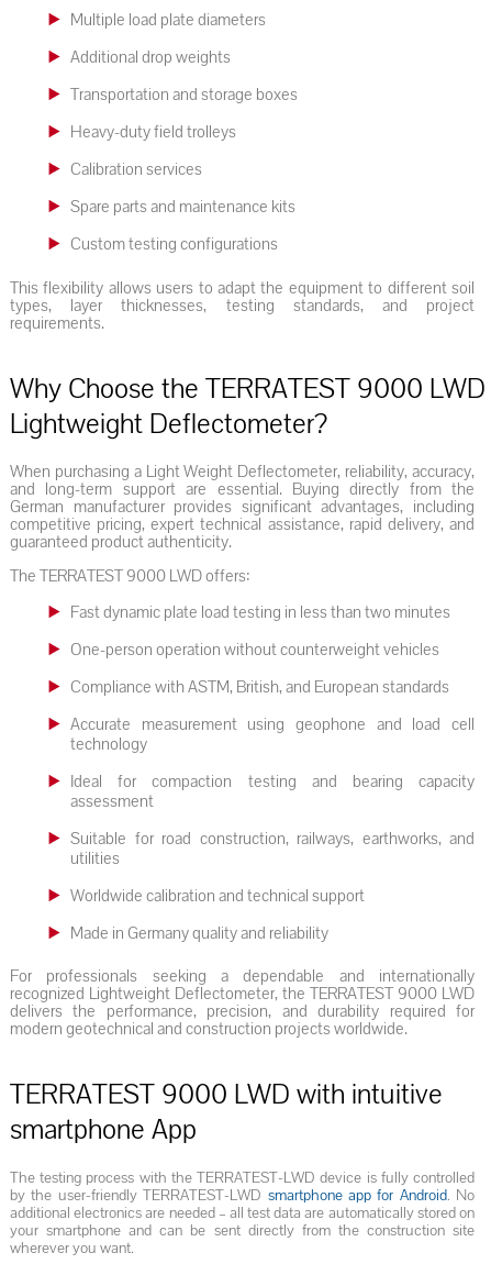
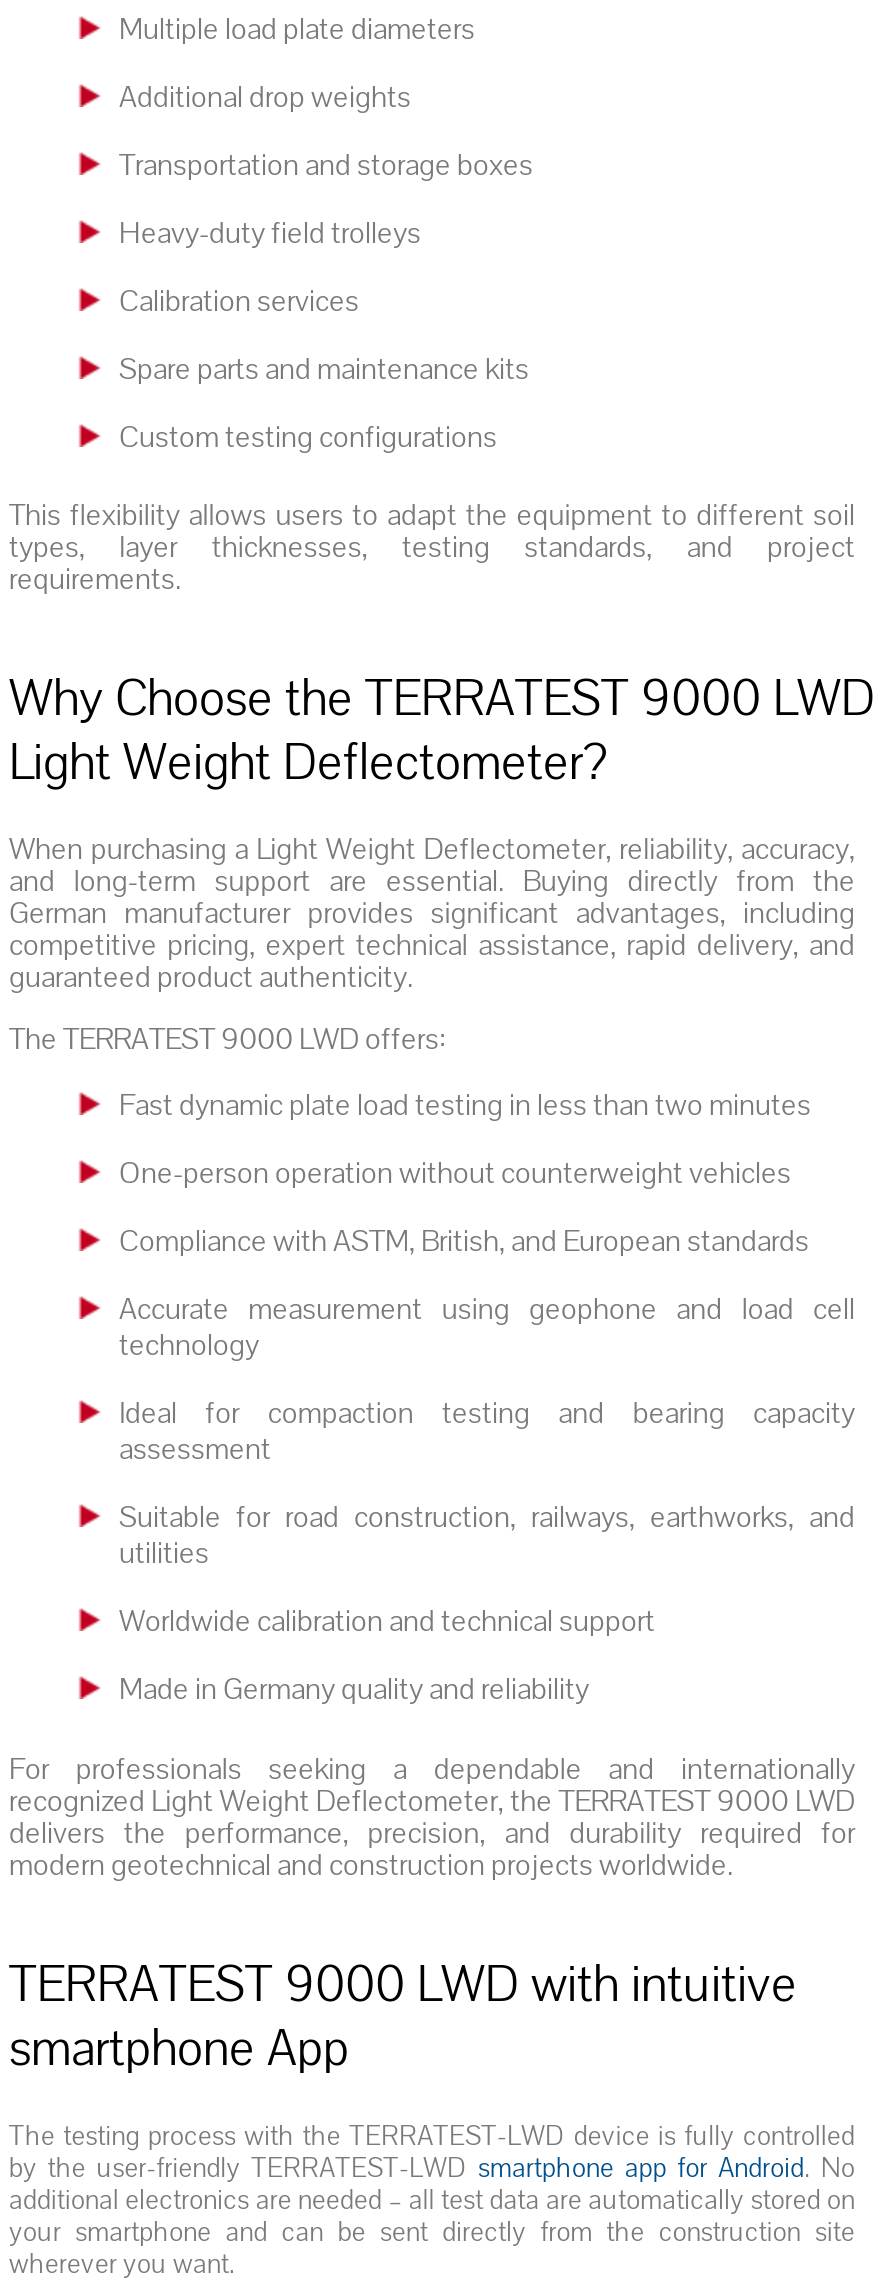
[10,405,327,440] Lightweight Deflectometer? -> [9,730,607,794] Light Weight Deflectometer?
[10,983,475,1004] recognized Lightweight Deflectometer, the TERRATEST 9000 LWD -> [9,1781,855,1819] recognized Light Weight Deflectometer, the TERRATEST 9000 LWD

